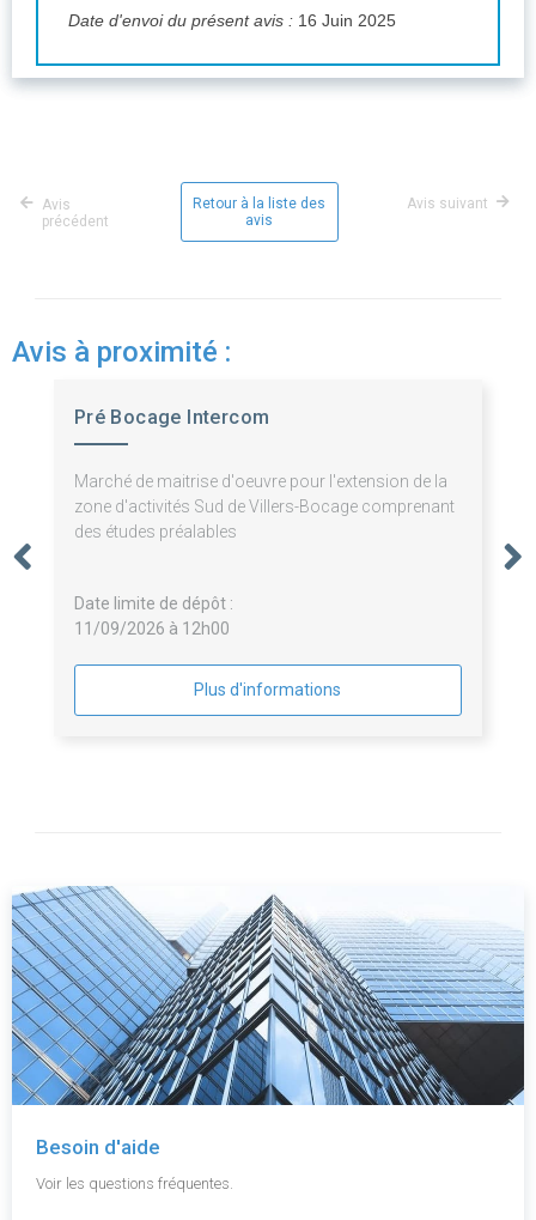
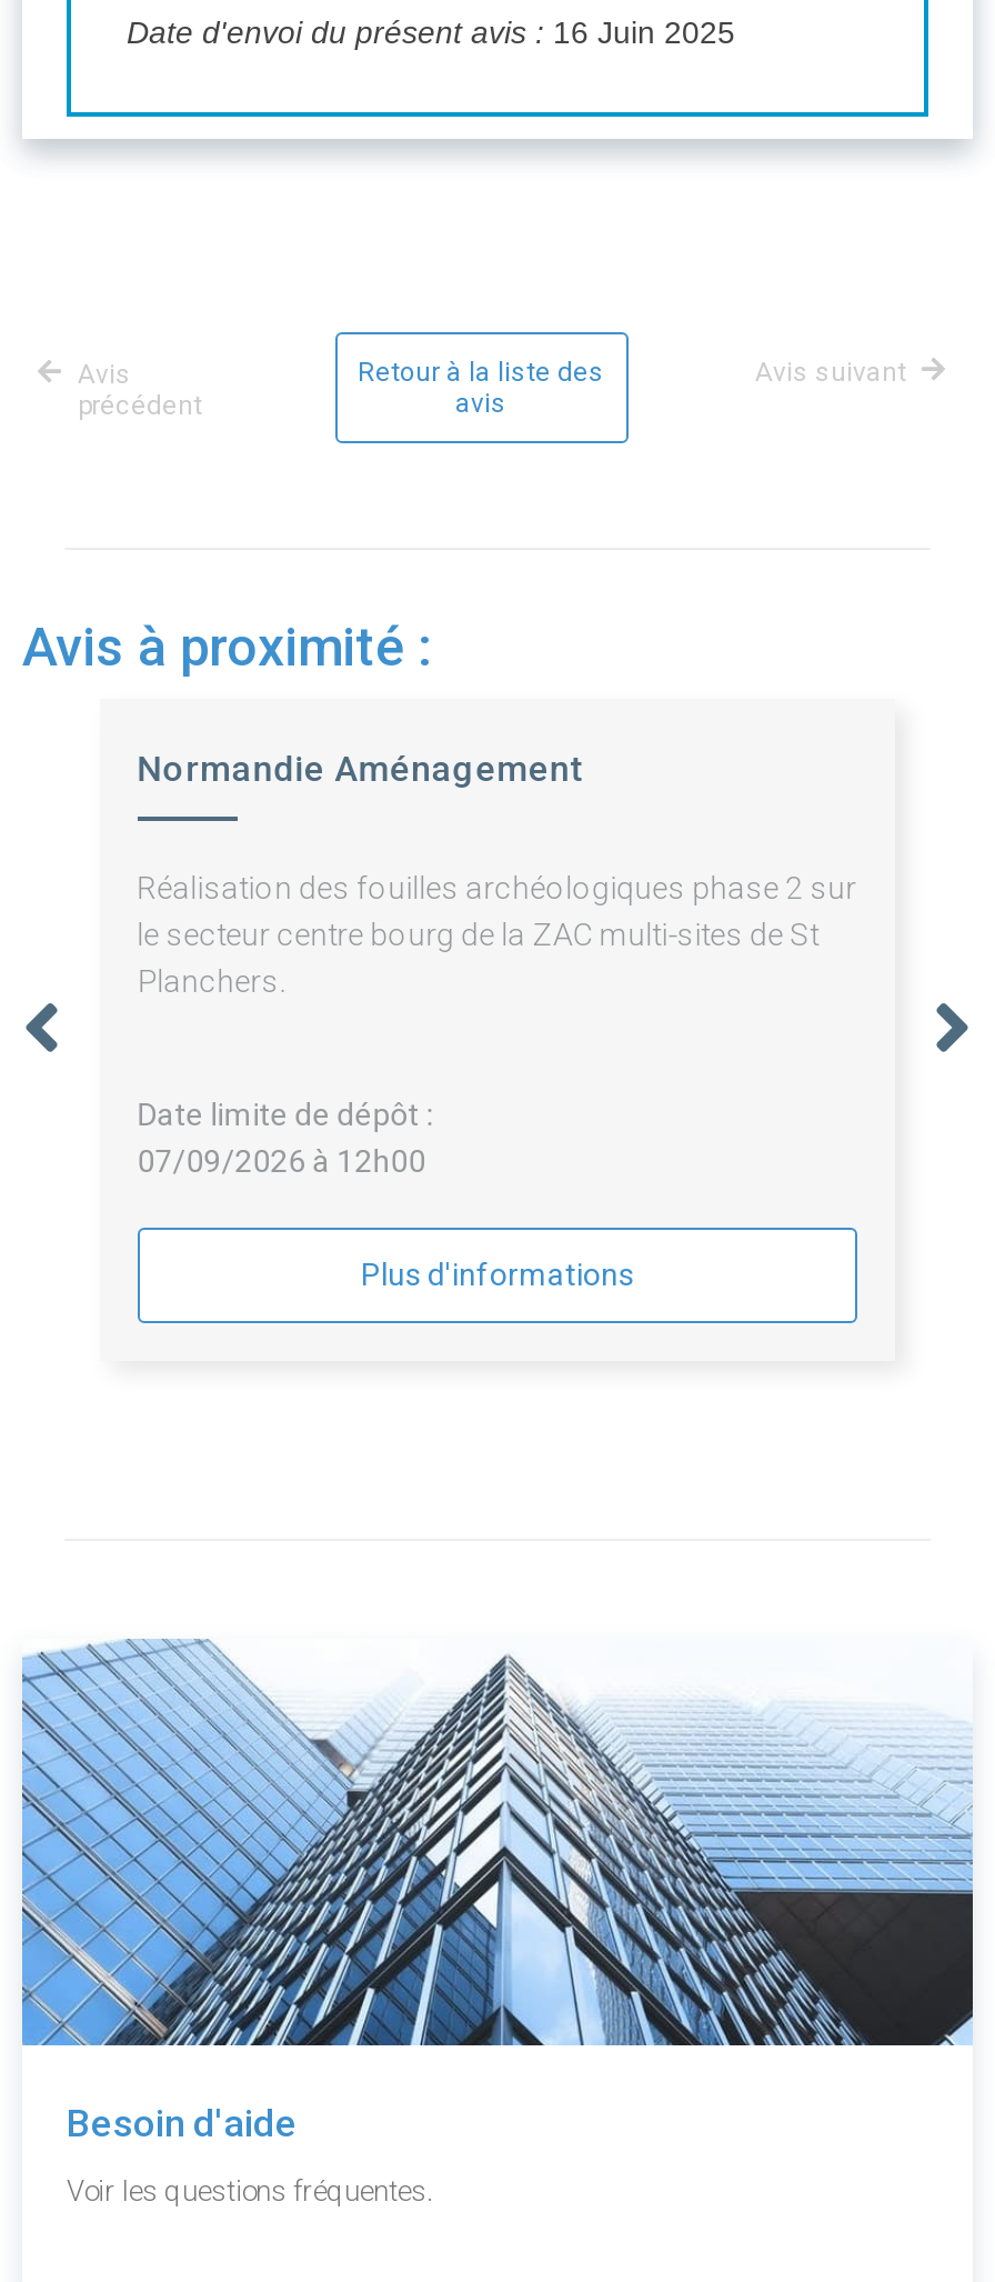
[74,406,270,429] Pré Bocage Intercom -> [137,749,582,791] Normandie Aménagement
[74,472,454,542] Marché de maitrise d'oeuvre pour l'extension de la | zone d'activités Sud de Villers-Bocage comprenant | des études préalables -> [137,871,857,1000] Réalisation des fouilles archéologiques phase 2 sur | le secteur centre bourg de la ZAC multi-sites de St | Planchers.
[74,619,229,639] 11/09/2026 à 12h00 -> [137,1144,426,1180] 07/09/2026 à 12h00

